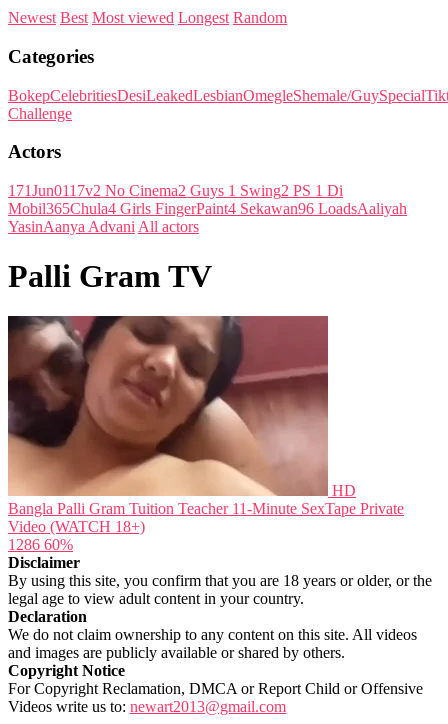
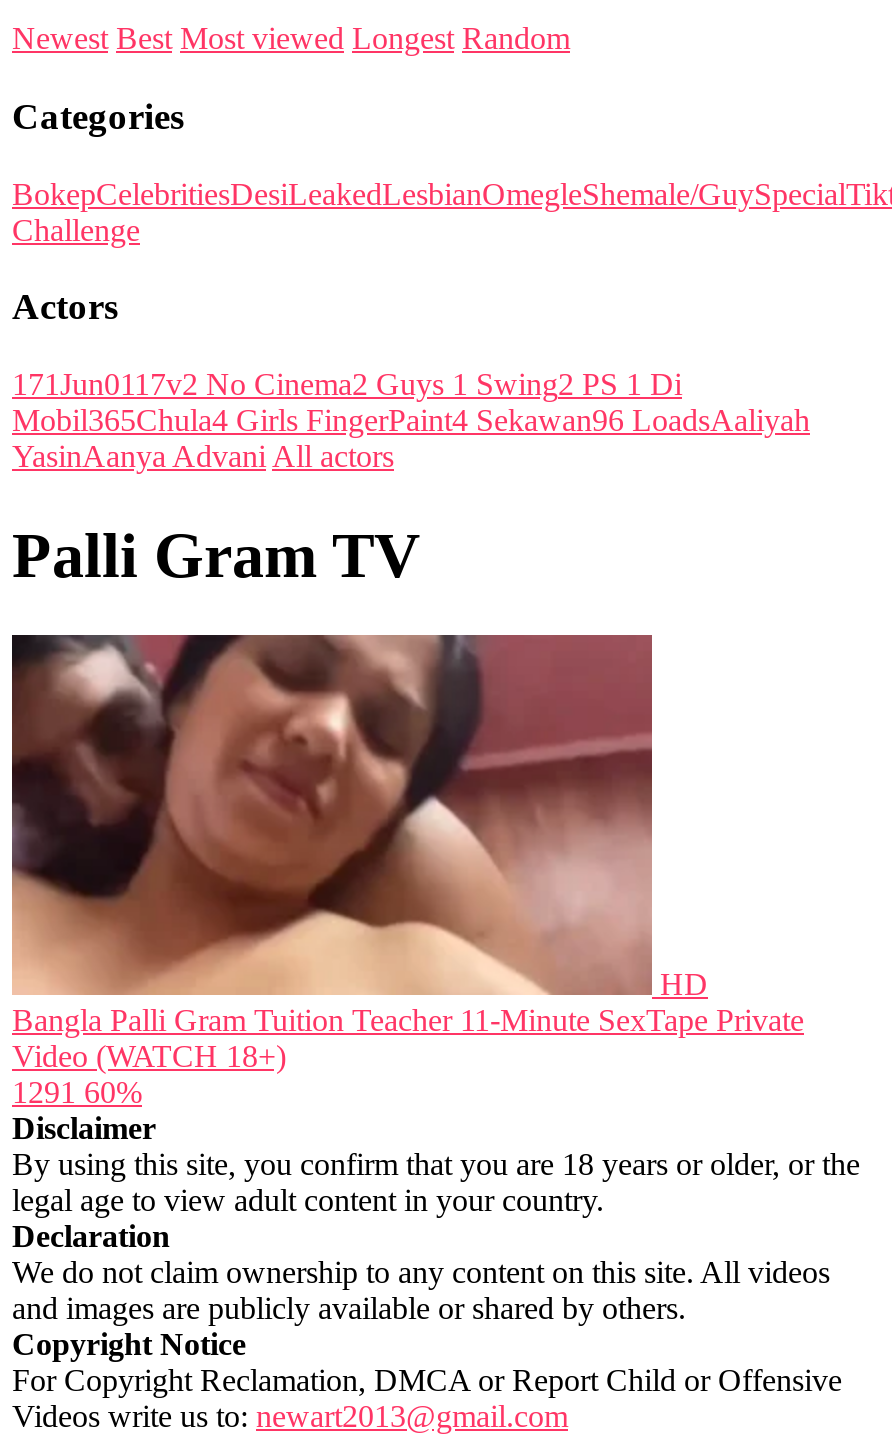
[8,536,73,553] 1286 60% -> [12,1075,142,1109] 1291 60%

